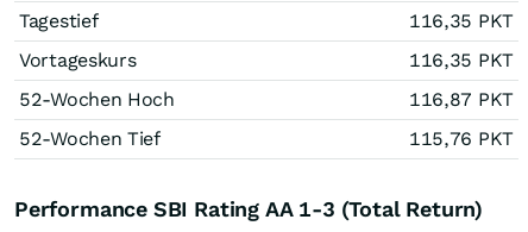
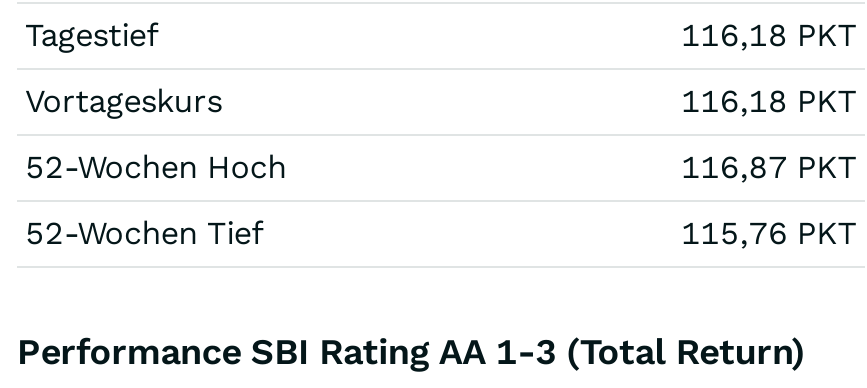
[409,10,514,32] 116,35 PKT -> [681,16,857,54] 116,18 PKT
[409,49,514,71] 116,35 PKT -> [681,82,857,120] 116,18 PKT

